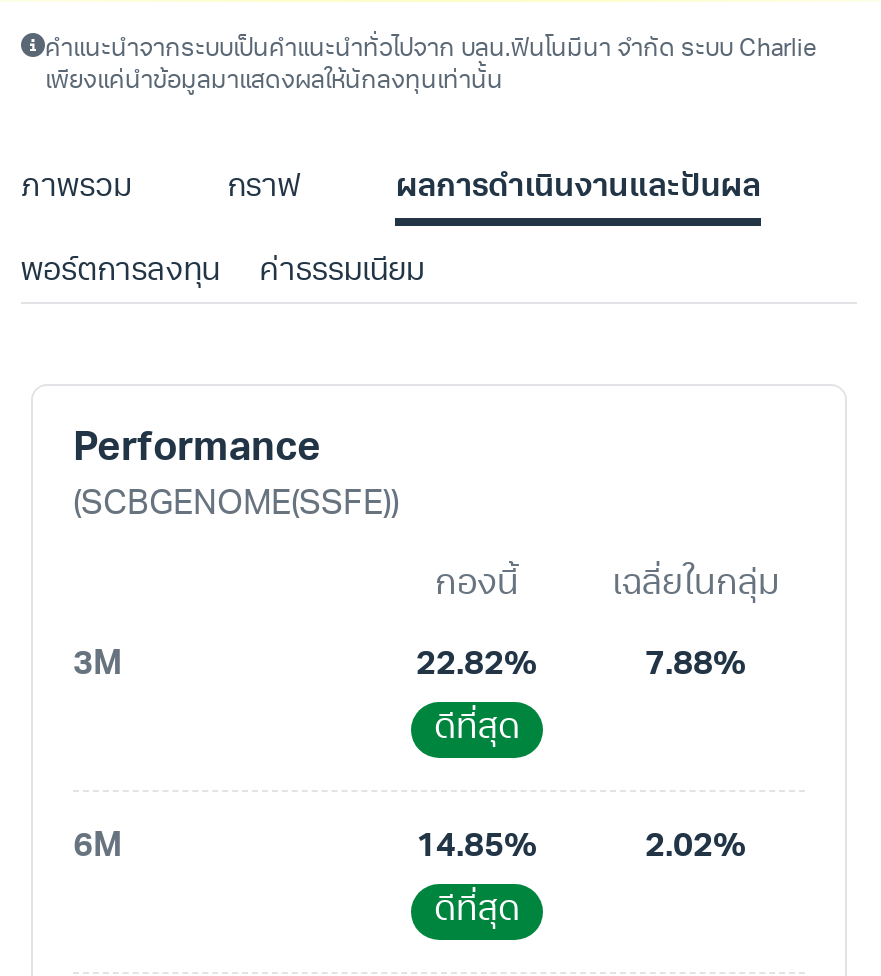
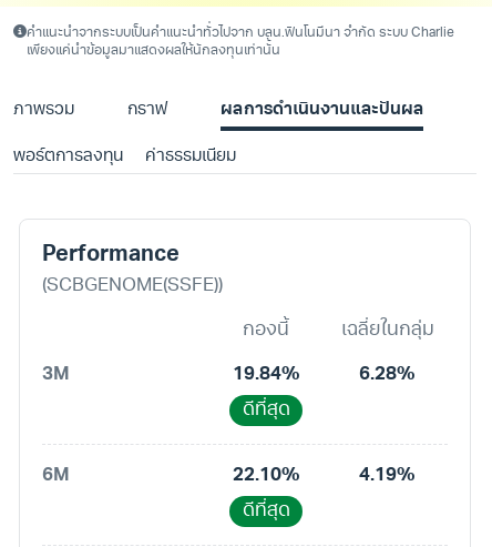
[416,648,538,682] 22.82% -> [232,365,300,384] 19.84%
[645,648,747,682] 7.88% -> [359,365,416,384] 6.28%
[416,830,538,864] 14.85% -> [232,466,300,485] 22.10%
[645,830,747,864] 2.02% -> [359,466,416,485] 4.19%

